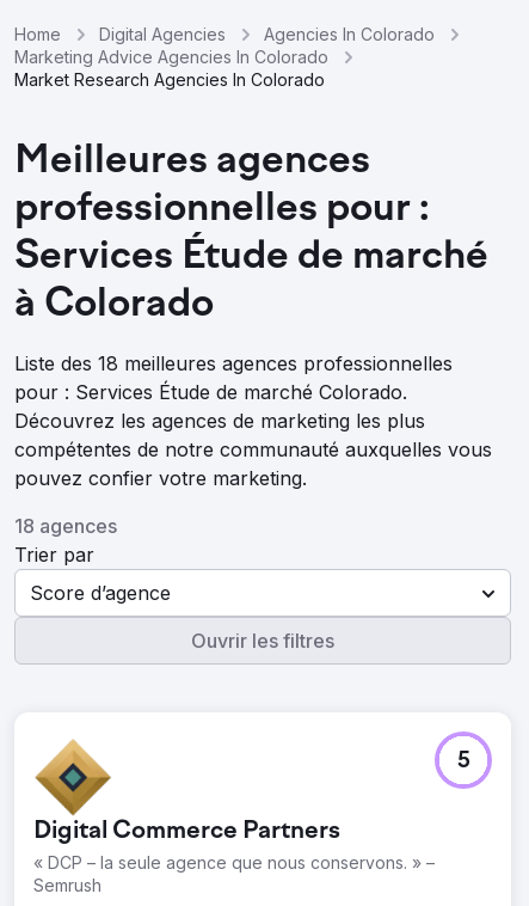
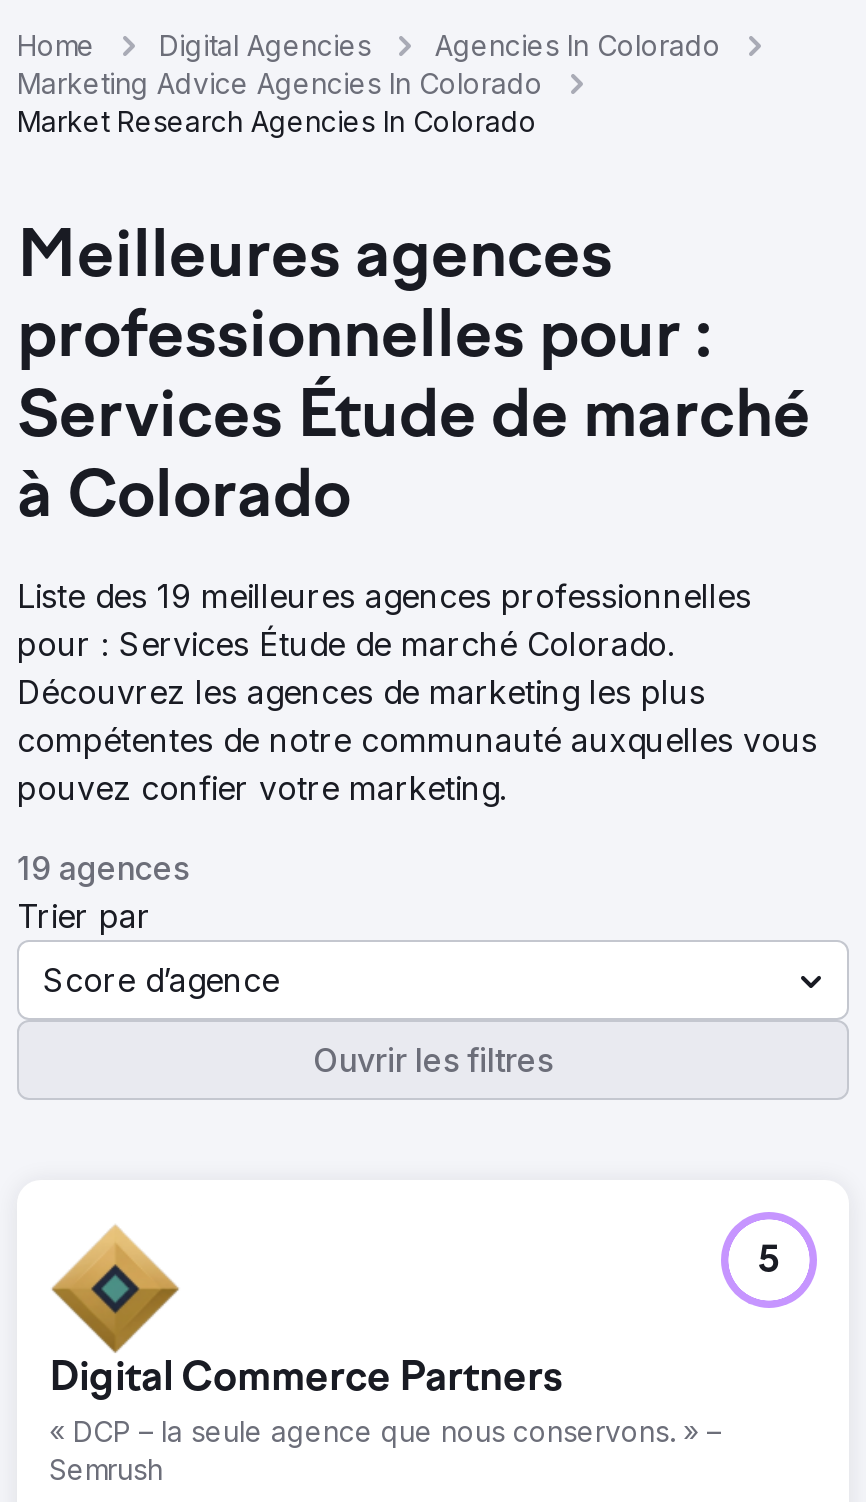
[14,351,453,375] Liste des 18 meilleures agences professionnelles -> [17,576,751,616] Liste des 19 meilleures agences professionnelles
[14,514,117,538] 18 agences -> [17,848,189,888] 19 agences

